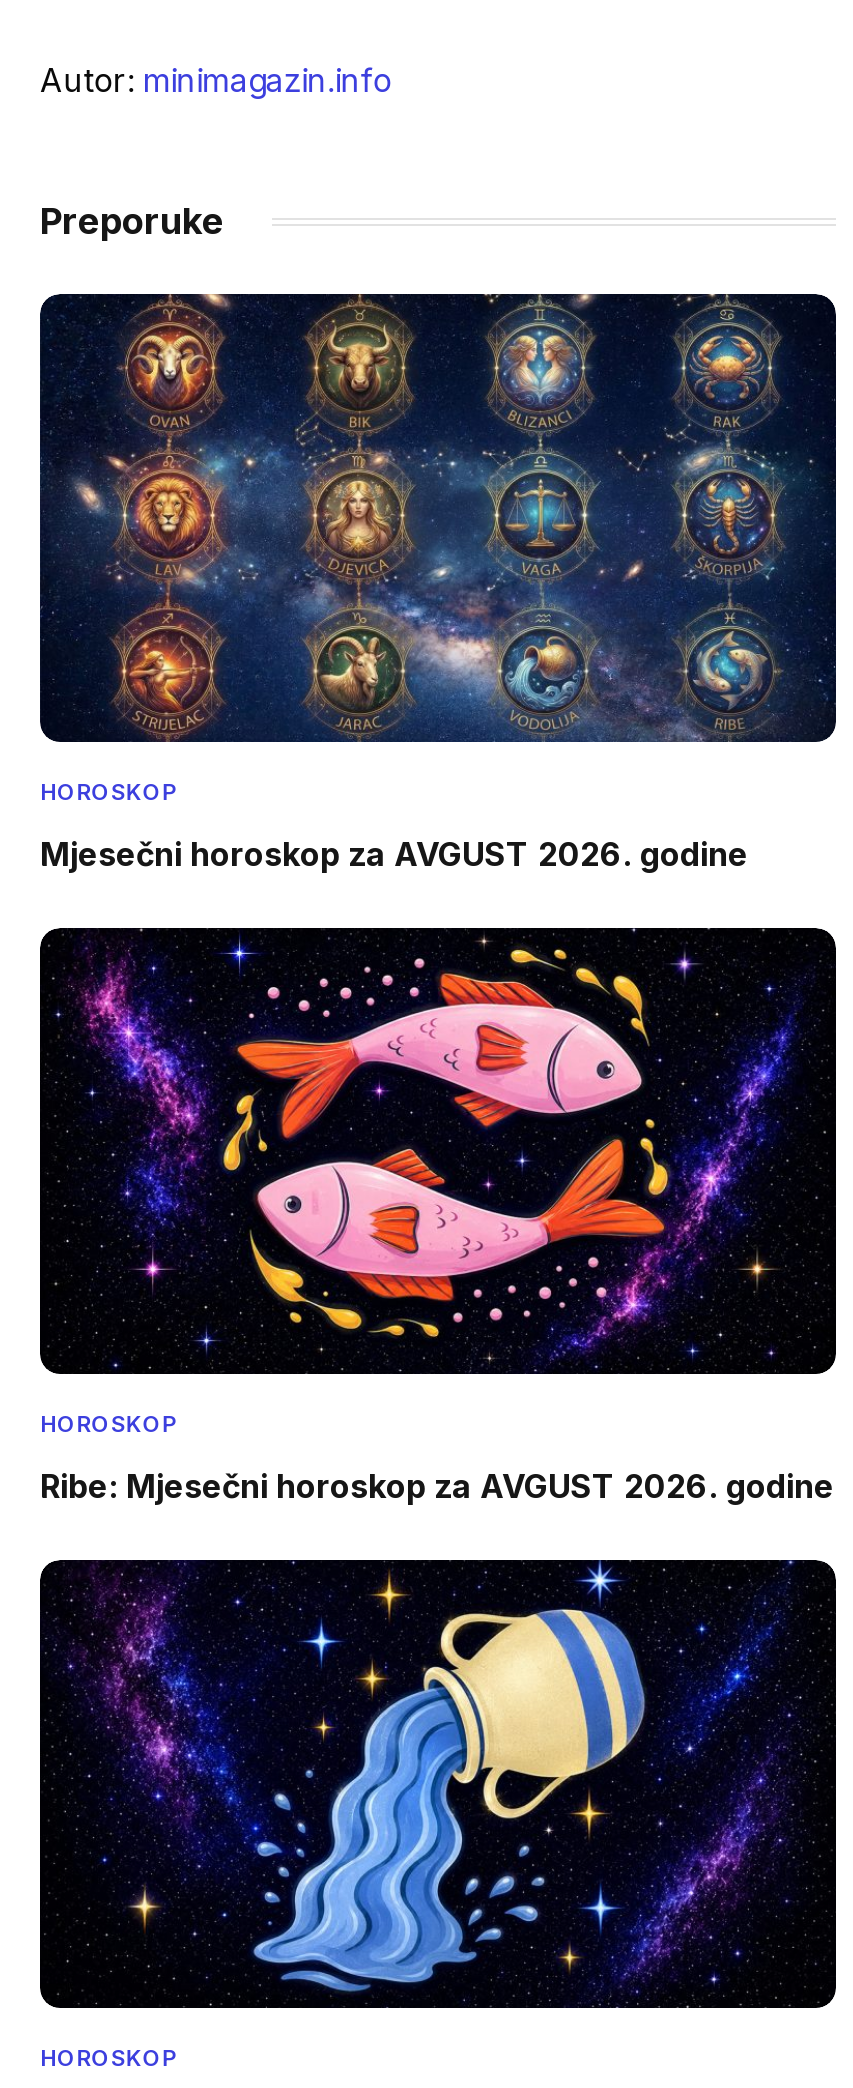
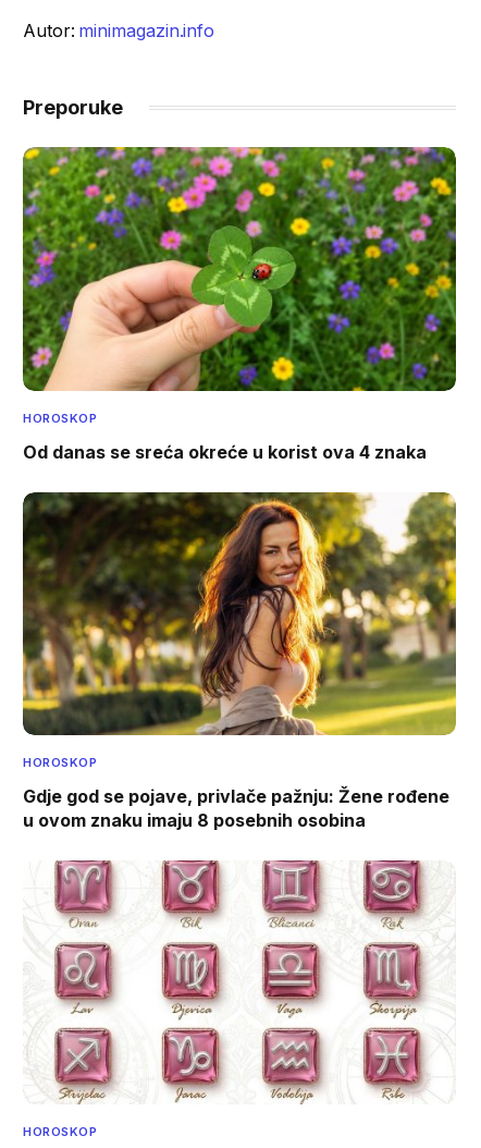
[38,292,838,744] [image] -> [22,146,457,392] [image]
[40,833,748,873] Mjesečni horoskop za AVGUST 2026. godine -> [23,441,427,462] Od danas se sreća okreće u korist ova 4 znaka
[38,926,838,1376] [image] -> [22,491,457,736] [image]
[40,1467,834,1507] Ribe: Mjesečni horoskop za AVGUST 2026. godine -> [23,786,449,831] Gdje god se pojave, privlače pažnju: Žene rođene | u ovom znaku imaju 8 posebnih osobina
[38,1558,838,2010] [image] -> [23,859,456,1104] [image]

